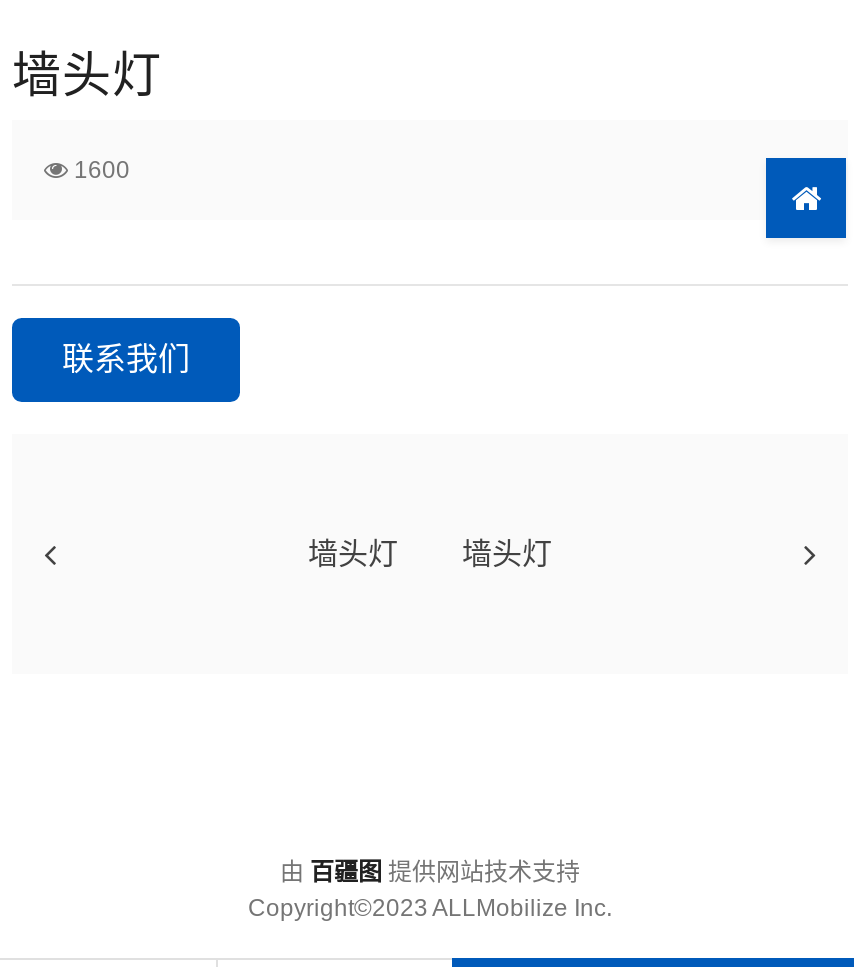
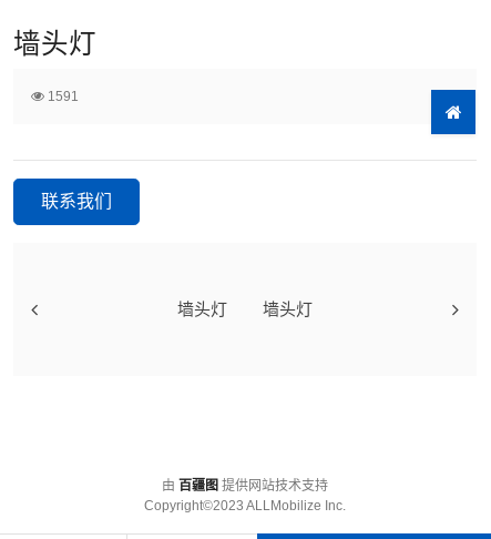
[68,155,130,183] 1600 -> [44,88,79,104] 1591

